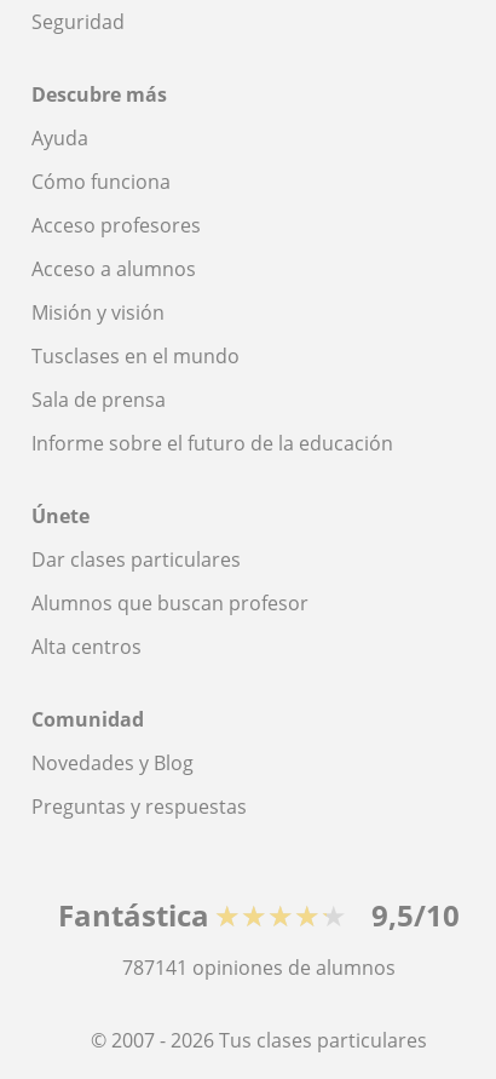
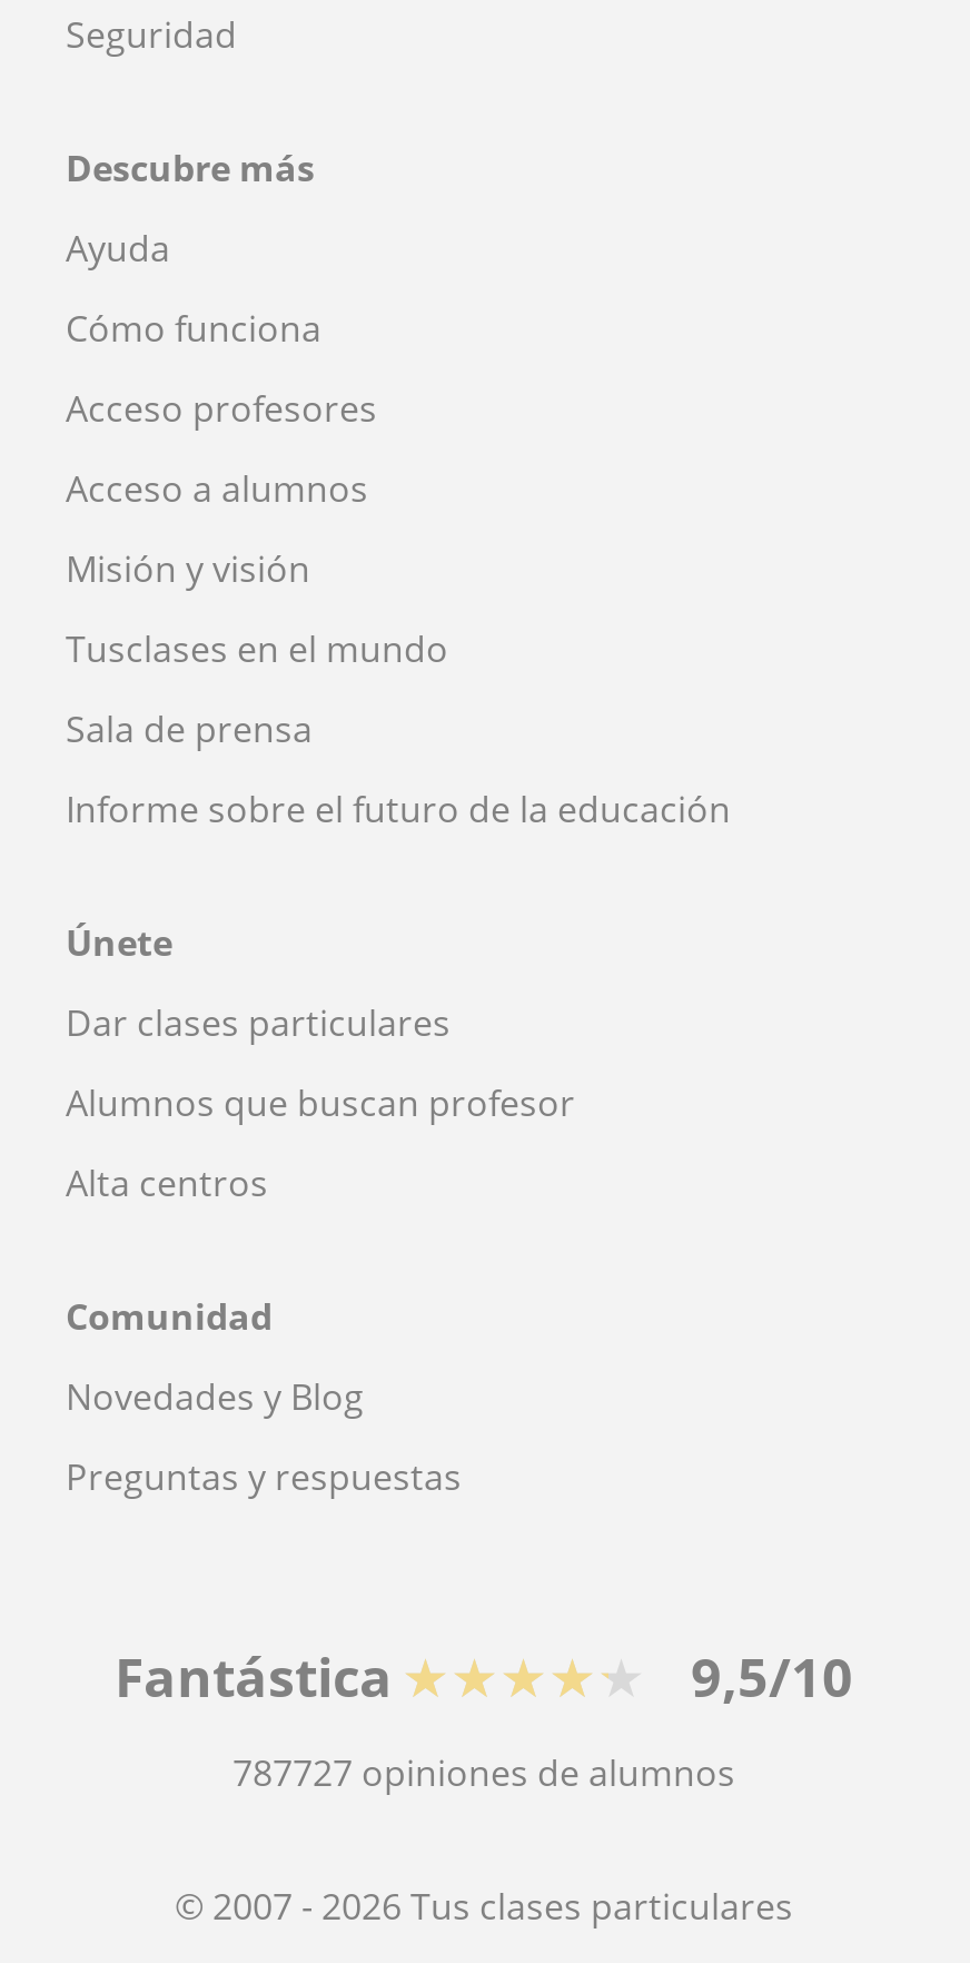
[122,955,396,981] 787141 opiniones de alumnos -> [232,1749,735,1798] 787727 opiniones de alumnos

